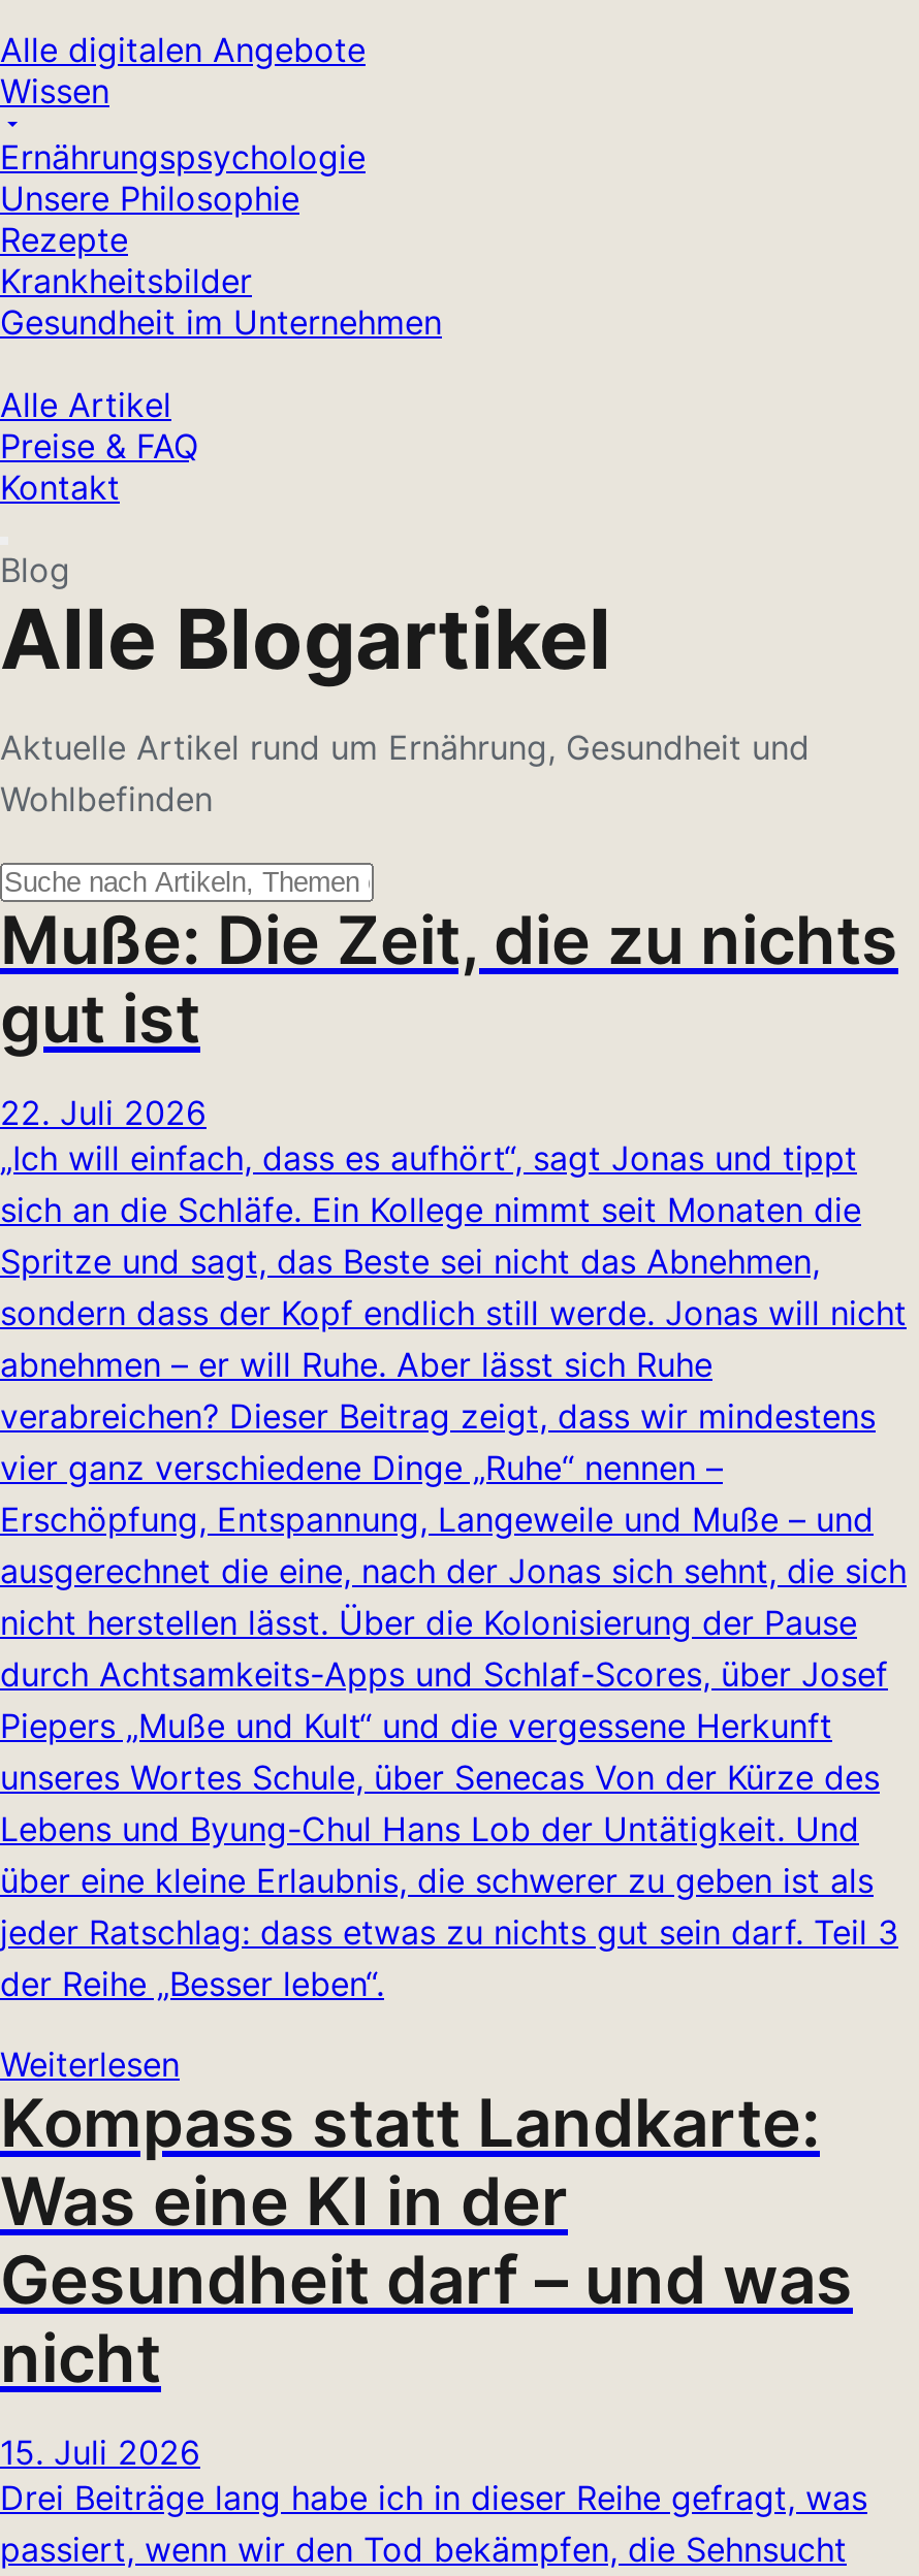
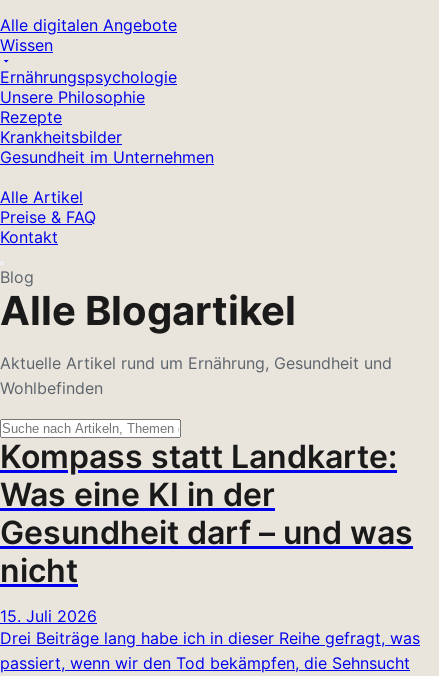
[0,900,907,2085] Muße: Die Zeit, die zu nichts | gut ist | 22. Juli 2026 | „Ich will einfach, dass es aufhört“, sagt Jonas und tippt | sich an die Schläfe. Ein Kollege nimmt seit Monaten die | Spritze und sagt, das Beste sei nicht das Abnehmen, | sondern dass der Kopf endlich still werde. Jonas will nicht | abnehmen – er will Ruhe. Aber lässt sich Ruhe | verabreichen? Dieser Beitrag zeigt, dass wir mindestens | vier ganz verschiedene Dinge „Ruhe“ nennen – | Erschöpfung, Entspannung, Langeweile und Muße – und | ausgerechnet die eine, nach der Jonas sich sehnt, die sich | nicht herstellen lässt. Über die Kolonisierung der Pause | durch Achtsamkeits-Apps und Schlaf-Scores, über Josef | Piepers „Muße und Kult“ und die vergessene Herkunft | unseres Wortes Schule, über Senecas Von der Kürze des | Lebens und Byung-Chul Hans Lob der Untätigkeit. Und | über eine kleine Erlaubnis, die schwerer zu geben ist als | jeder Ratschlag: dass etwas zu nichts gut sein darf. Teil 3 | der Reihe „Besser leben“. | Weiterlesen -> none

